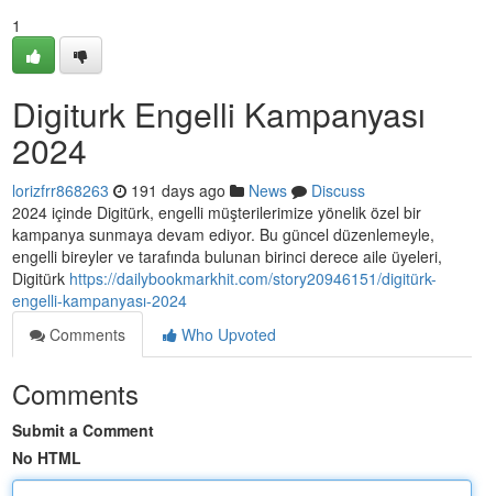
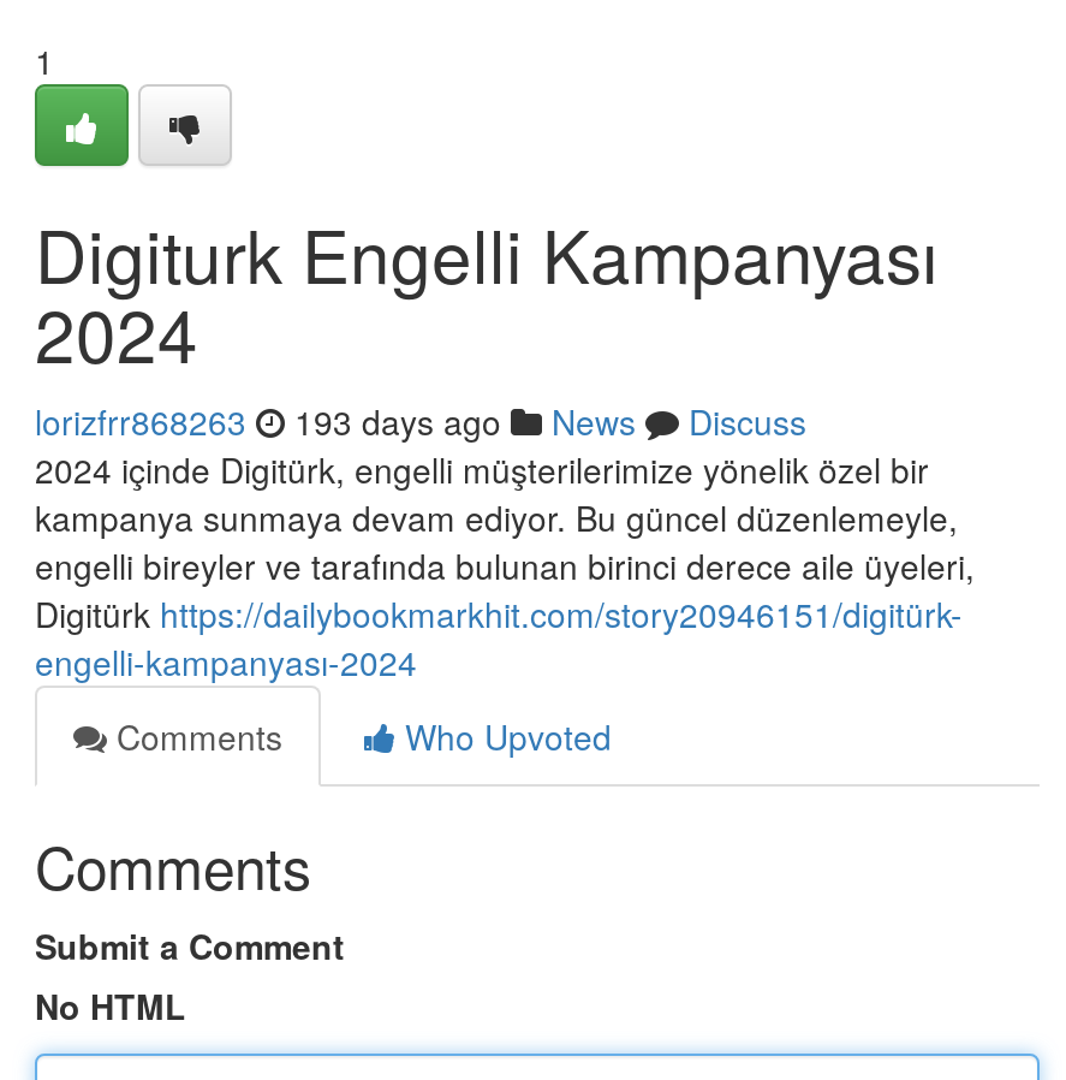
[12,179,365,201] lorizfrr868263 191 days ago News Discuss -> [35,397,806,445] lorizfrr868263 193 days ago News Discuss

